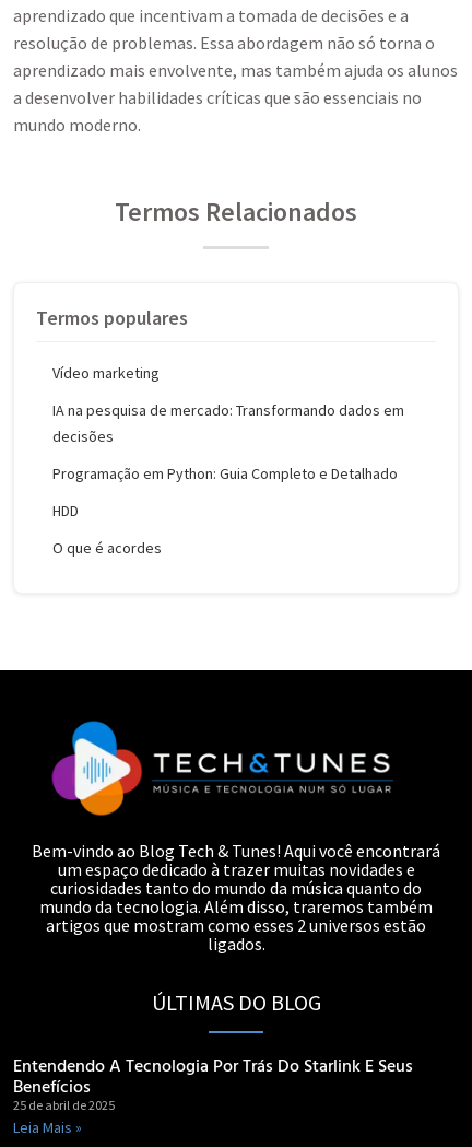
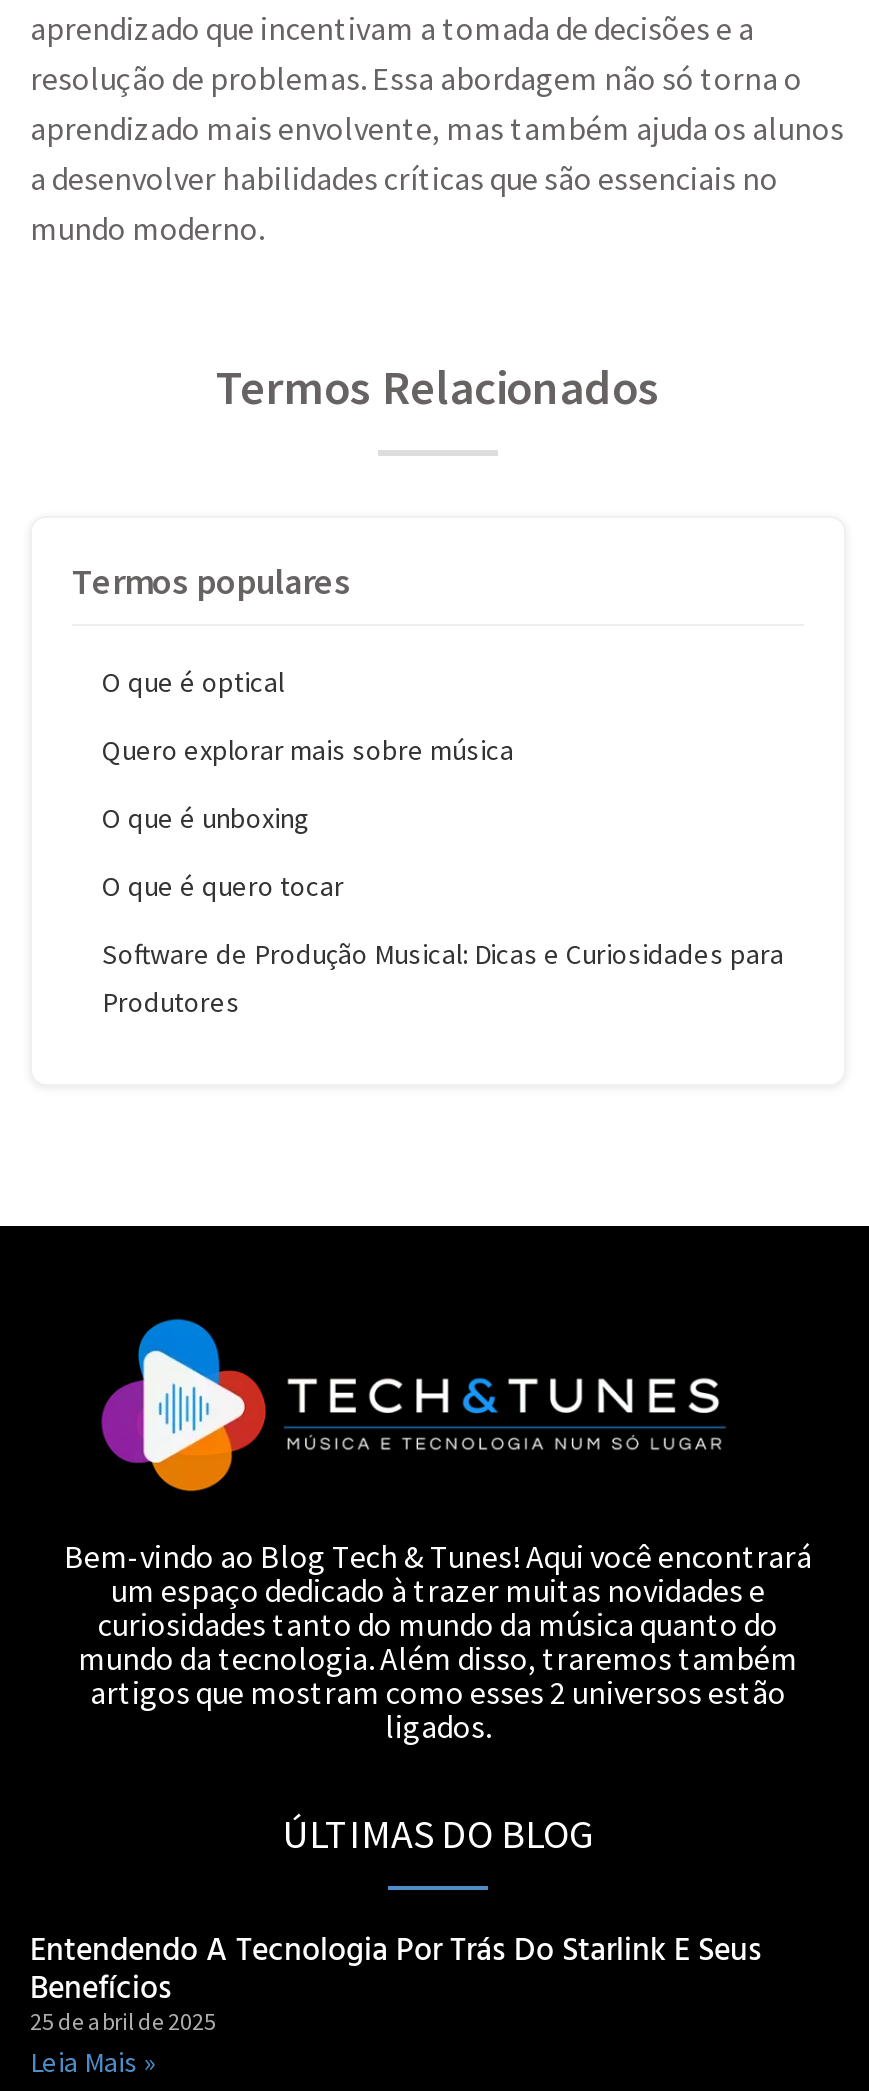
[52,362,160,382] Vídeo marketing -> [102,663,284,699] O que é optical
[52,400,404,446] IA na pesquisa de mercado: Transformando dados em | decisões -> [102,731,514,767] Quero explorar mais sobre música
[52,463,398,483] Programação em Python: Guia Completo e Detalhado -> [102,799,310,835] O que é unboxing
[52,500,79,520] HDD -> [102,867,344,903] O que é quero tocar
[52,537,162,557] O que é acordes -> [102,935,784,1019] Software de Produção Musical: Dicas e Curiosidades para | Produtores

